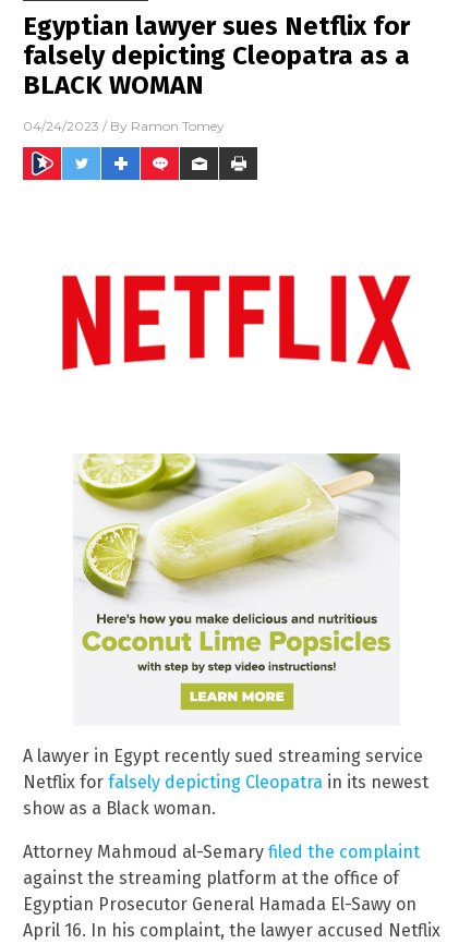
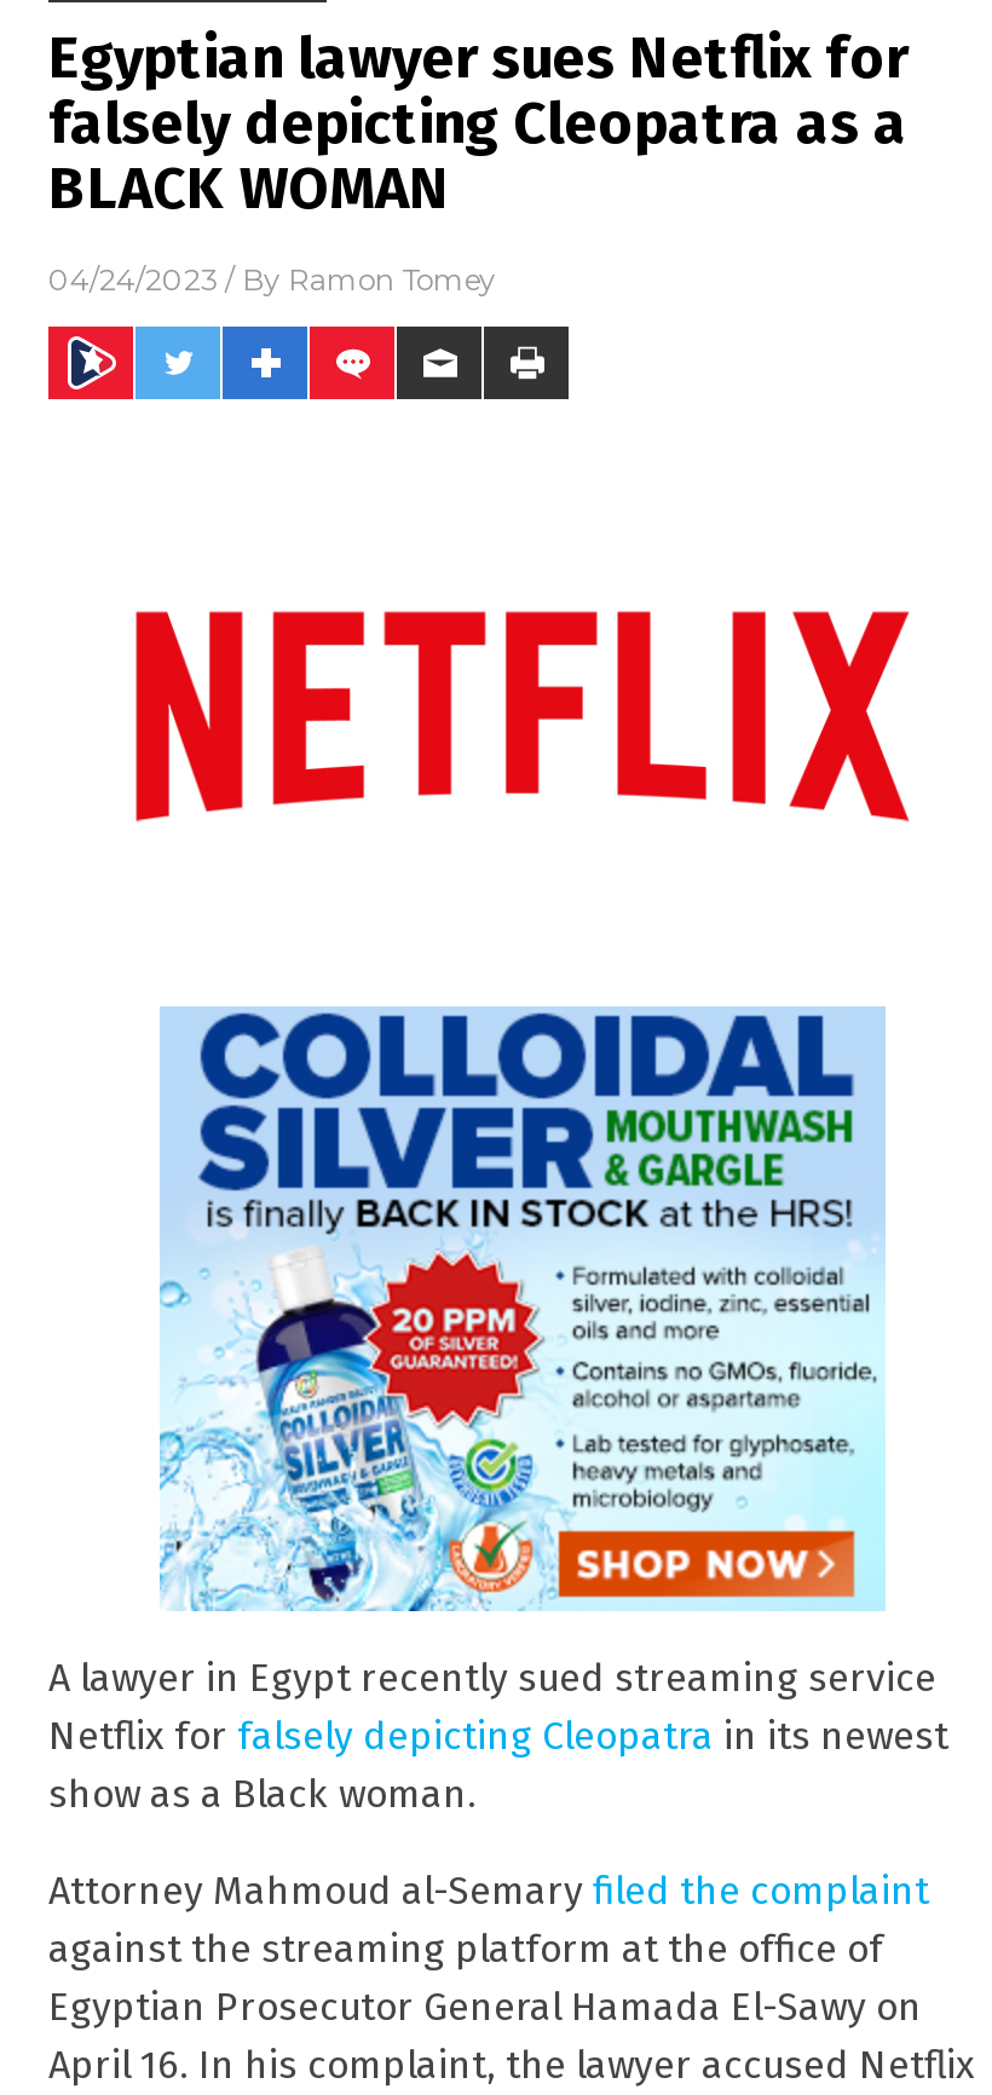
[73,452,401,726] [image] -> [157,1006,886,1614] [image]

